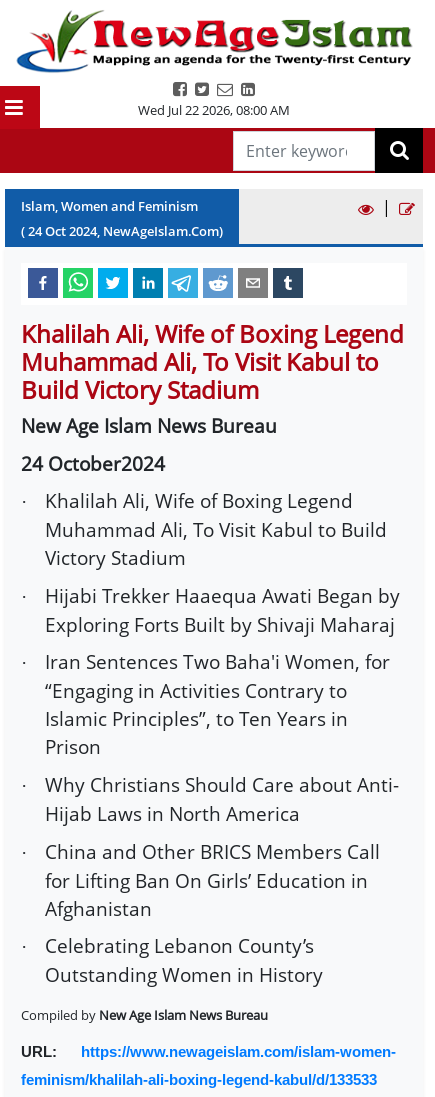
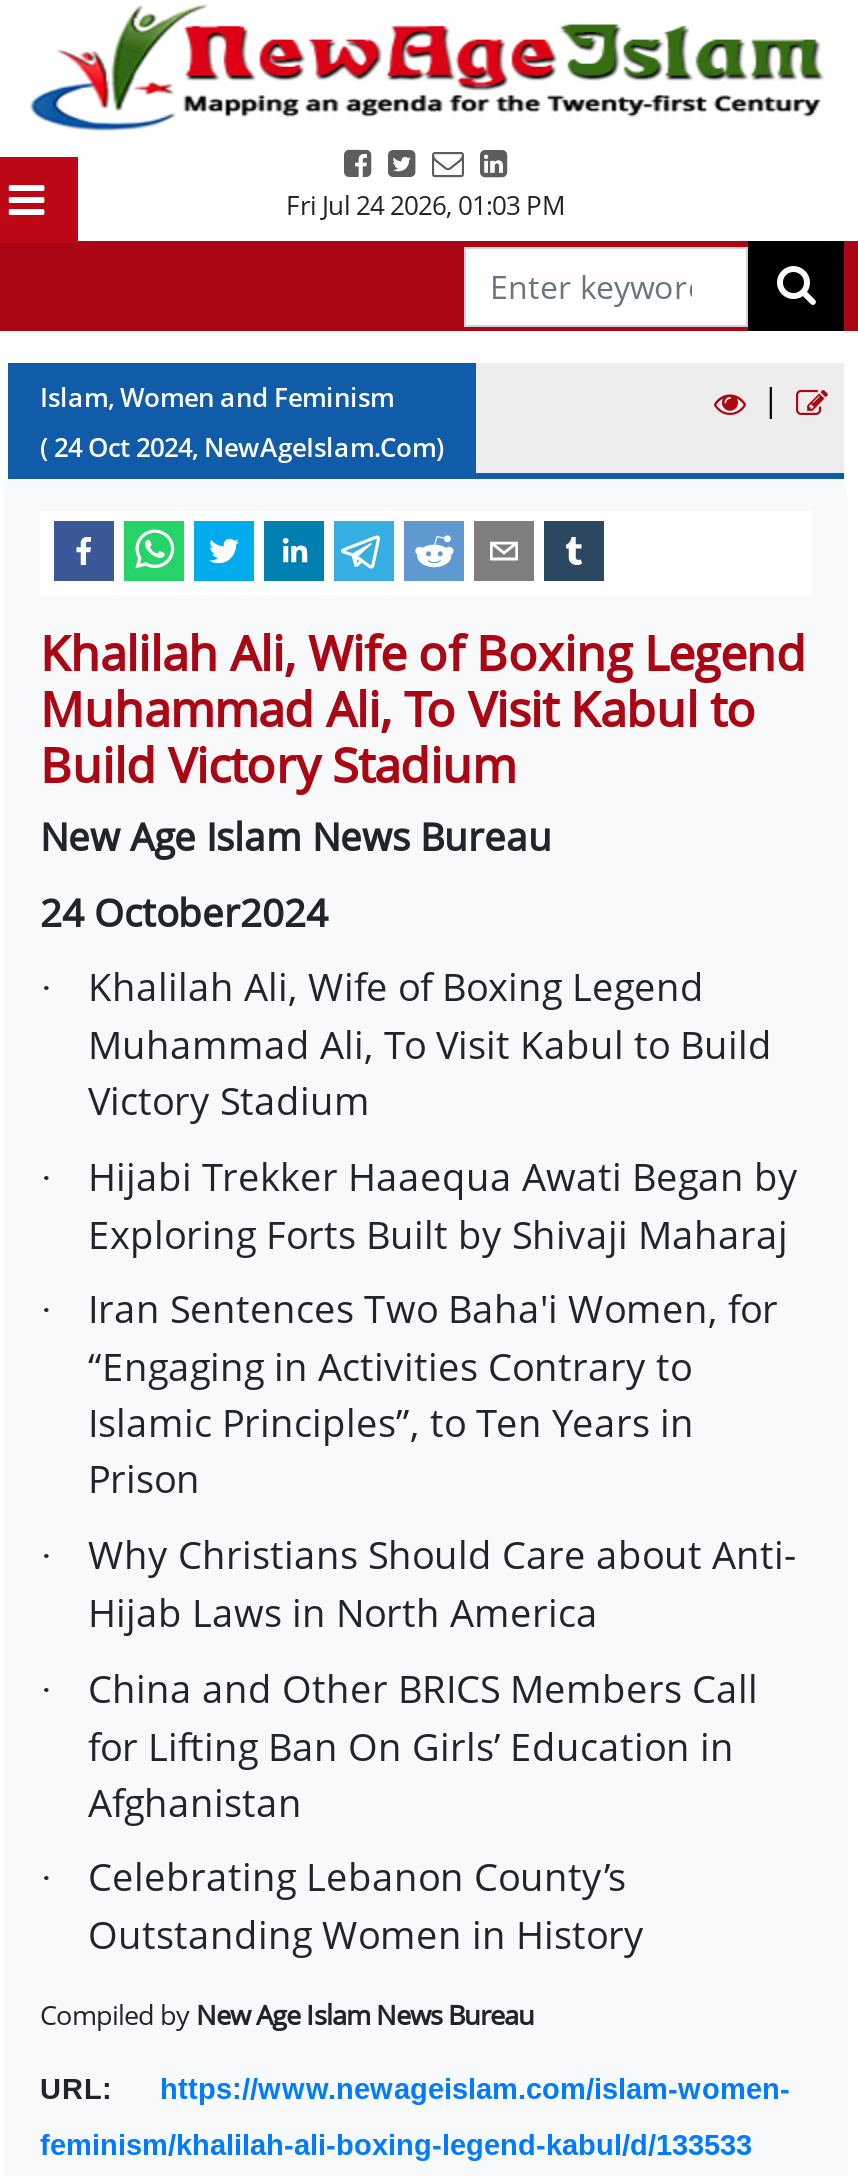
[138,101,290,119] Wed Jul 22 2026, 08:00 AM -> [286,187,566,223] Fri Jul 24 2026, 01:03 PM

